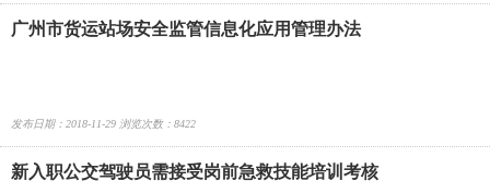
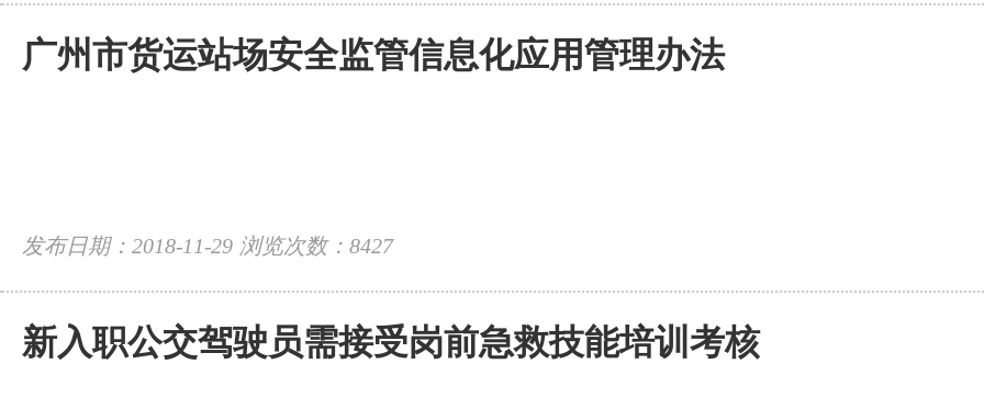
[11,118,196,130] 发布日期：2018-11-29 浏览次数：8422 -> [22,234,393,258] 发布日期：2018-11-29 浏览次数：8427

